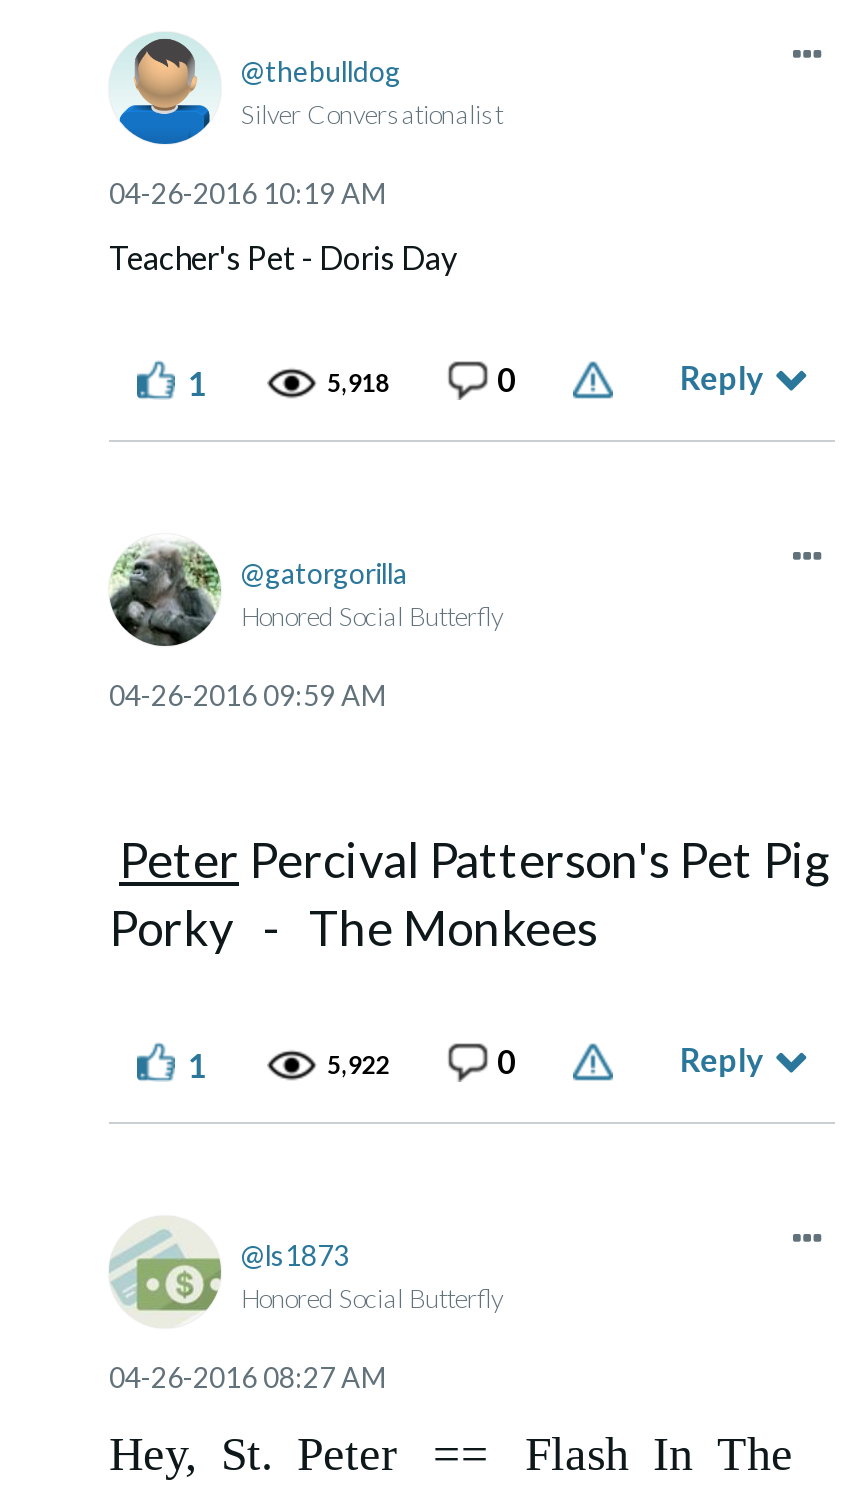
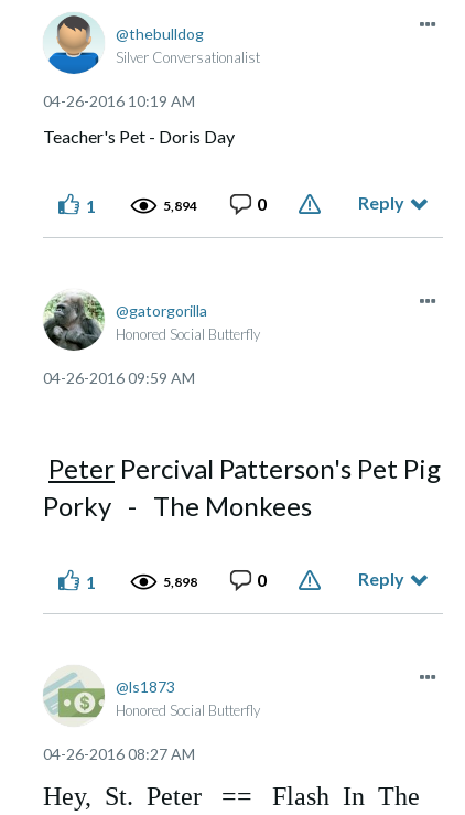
[327,367,389,397] 5,918 -> [163,197,197,214] 5,894
[327,1049,389,1079] 5,922 -> [163,573,197,590] 5,898

